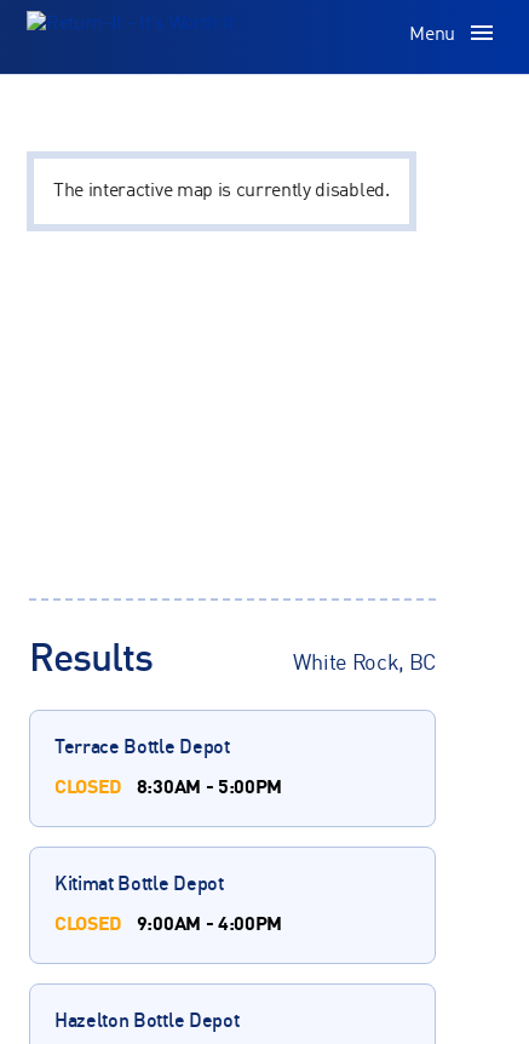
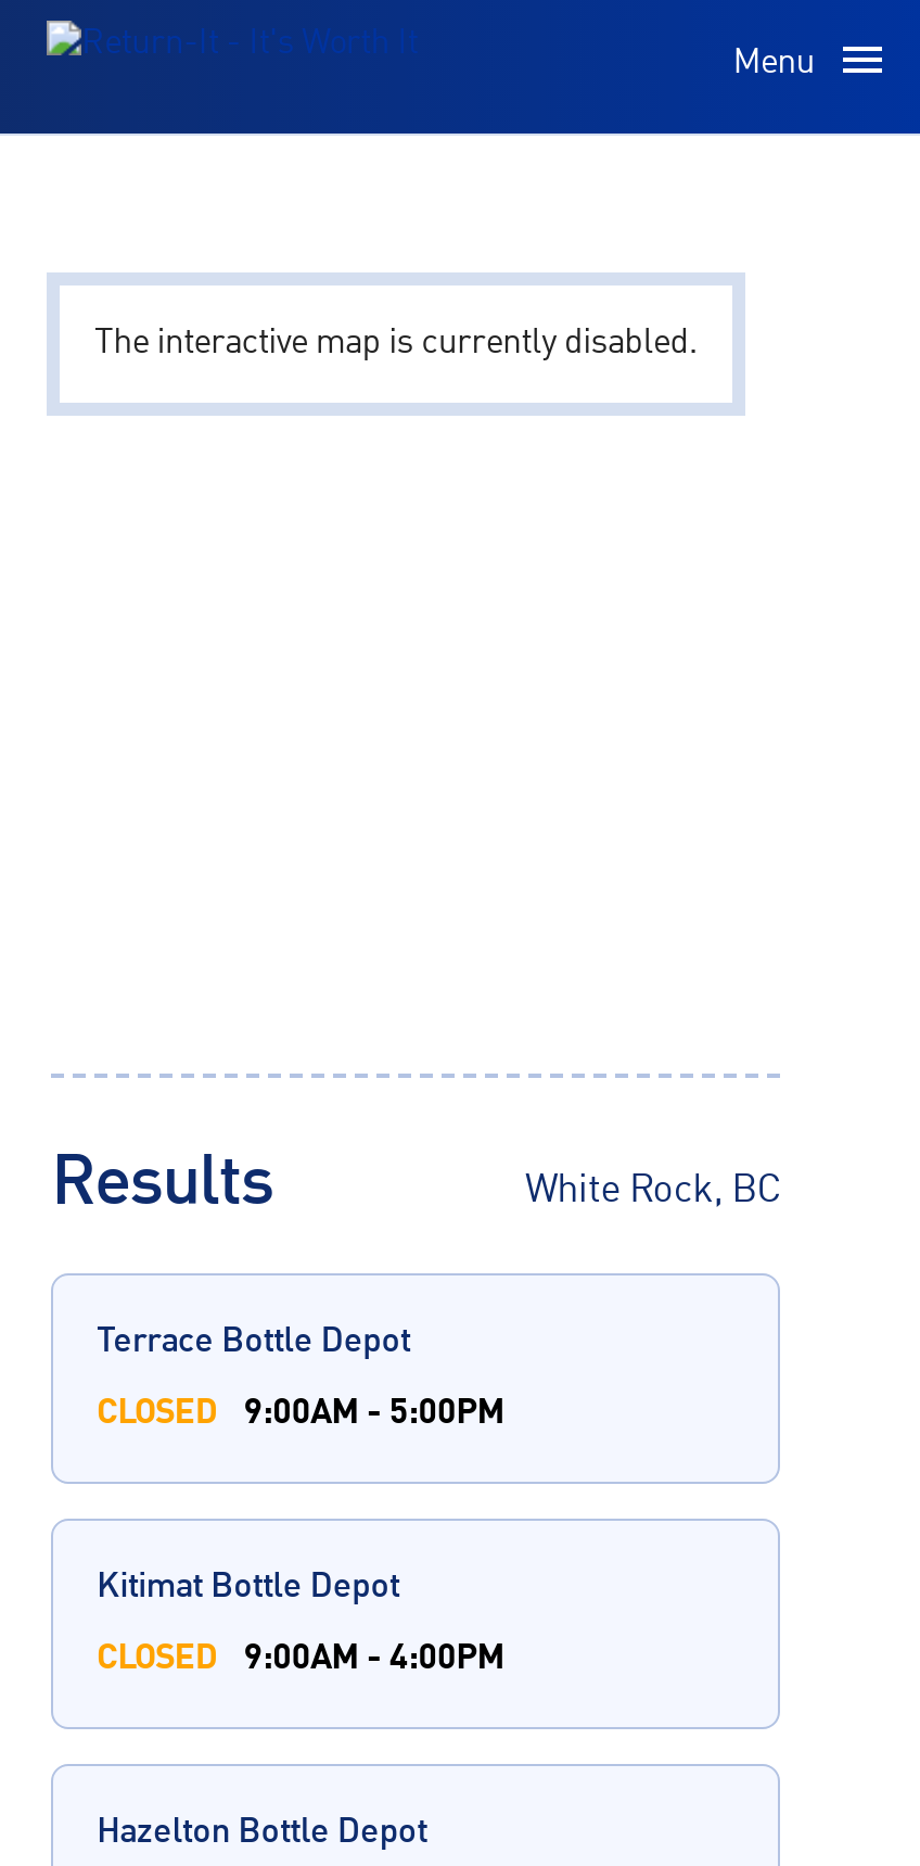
[54,779,282,798] CLOSED 8:30AM - 5:00PM -> [97,1397,504,1432] CLOSED 9:00AM - 5:00PM

